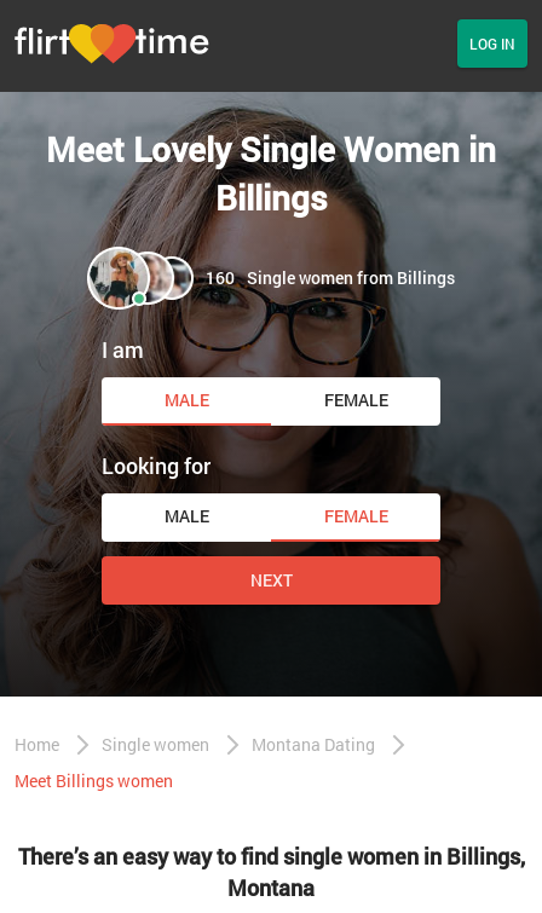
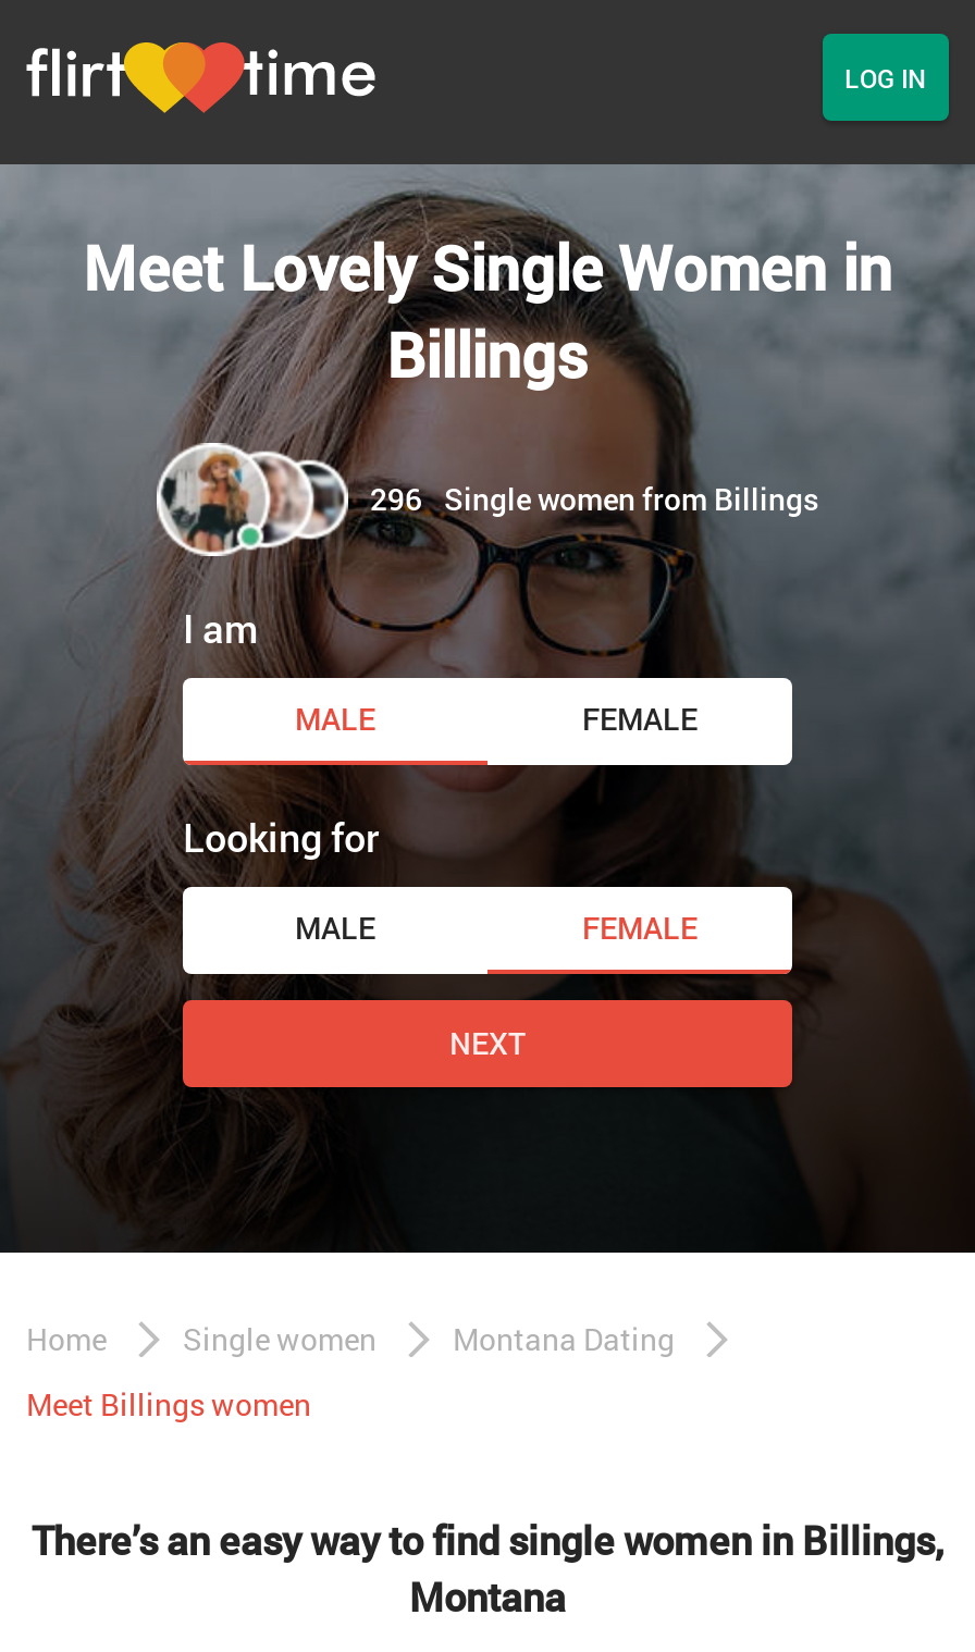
[206,266,455,289] 160 Single women from Billings -> [370,478,818,519] 296 Single women from Billings

